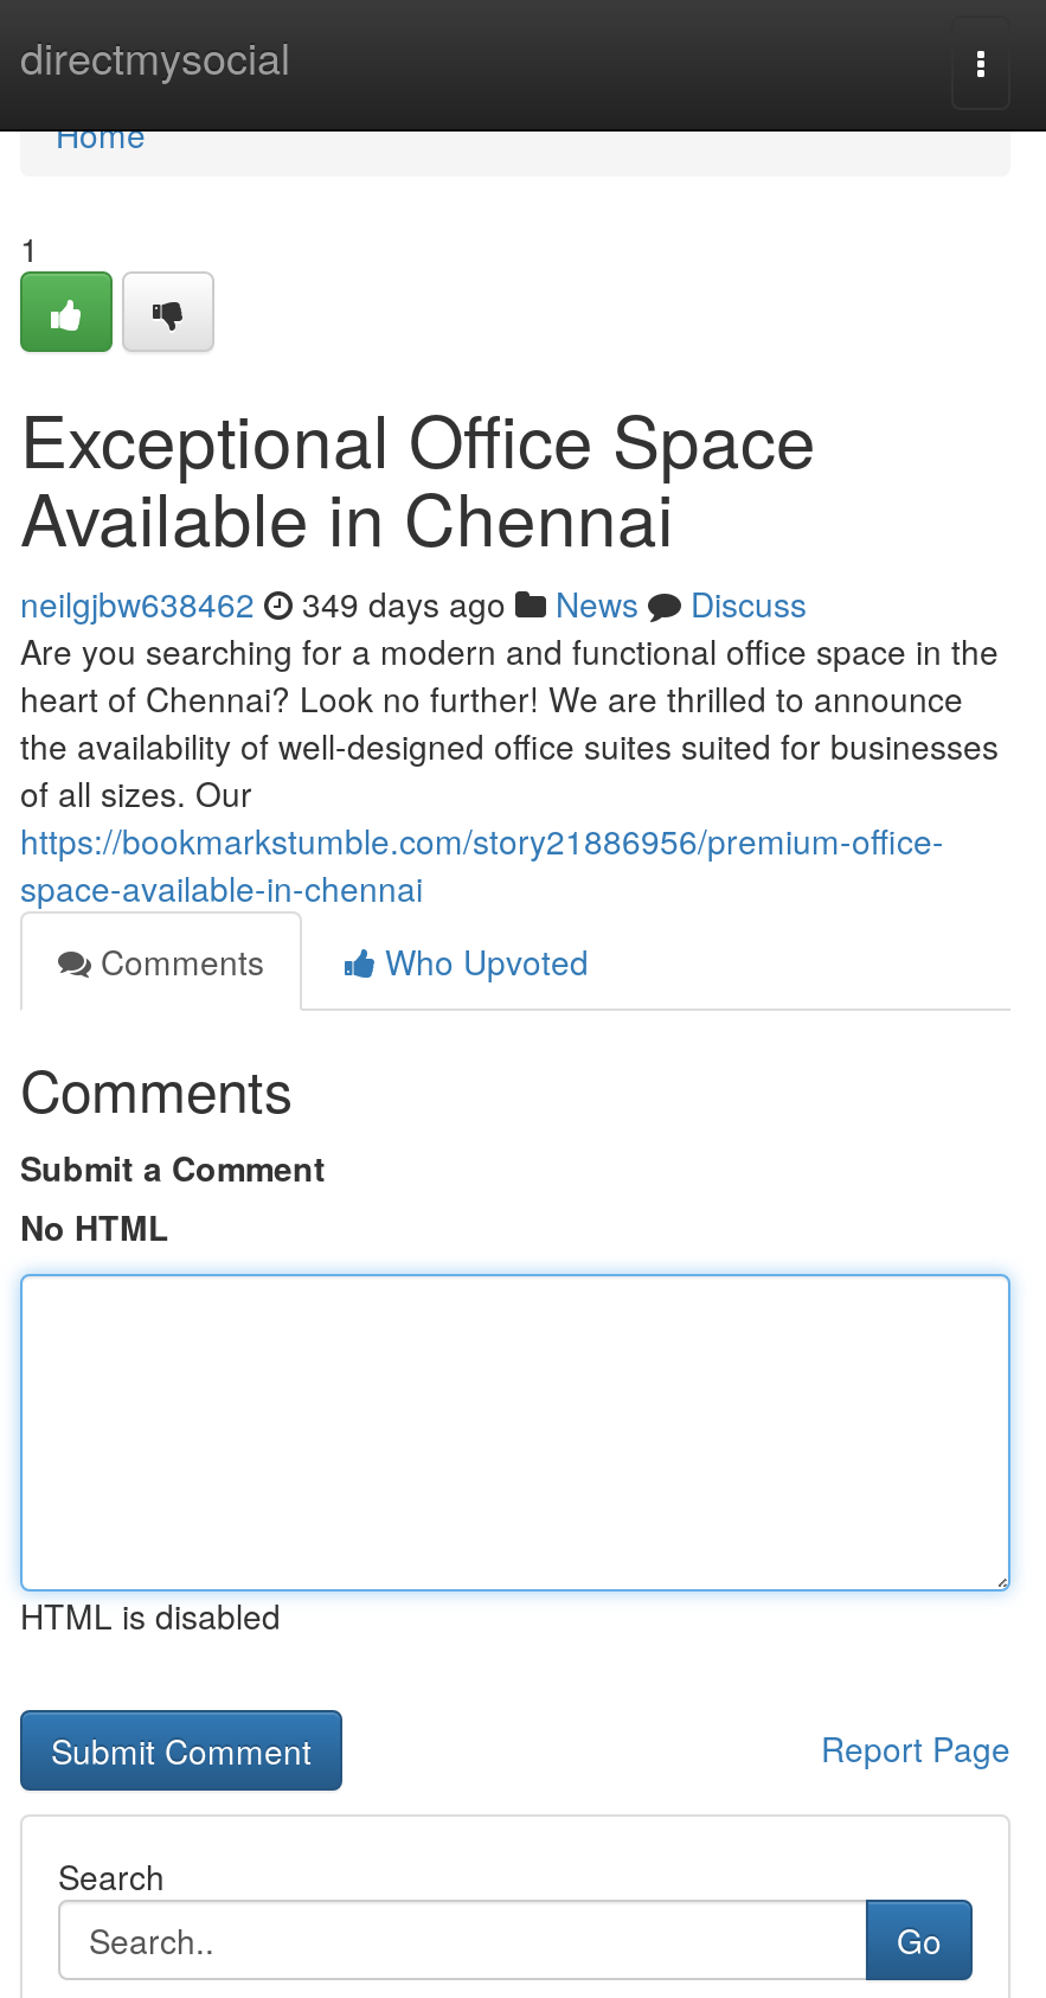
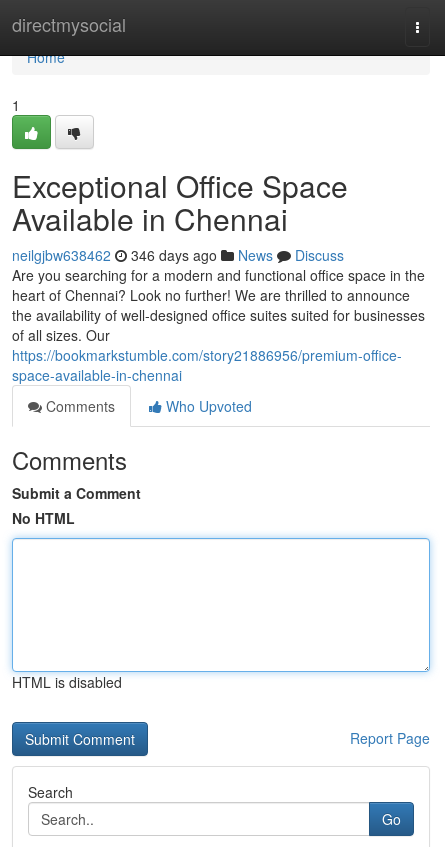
[20,579,807,627] neilgjbw638462 349 days ago News Discuss -> [12,245,344,265] neilgjbw638462 346 days ago News Discuss

